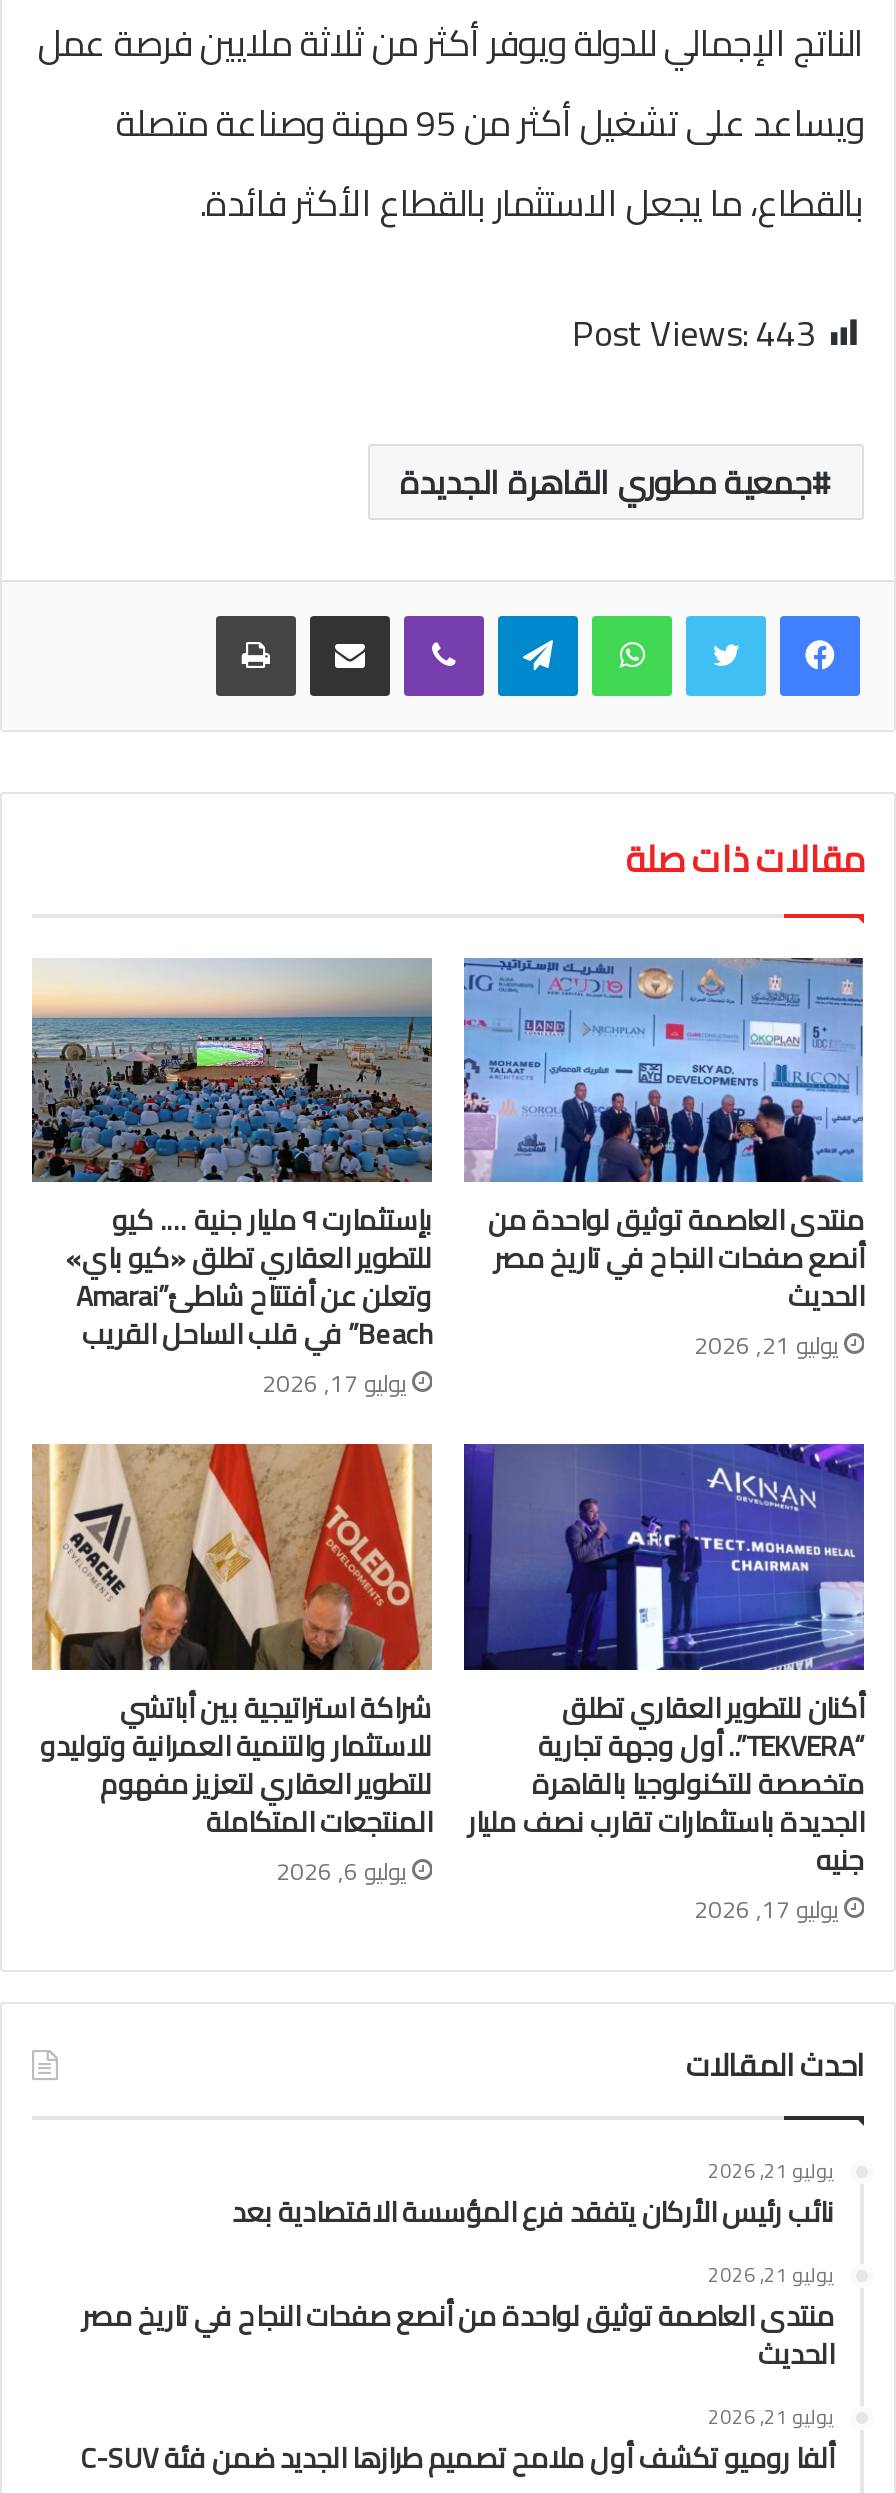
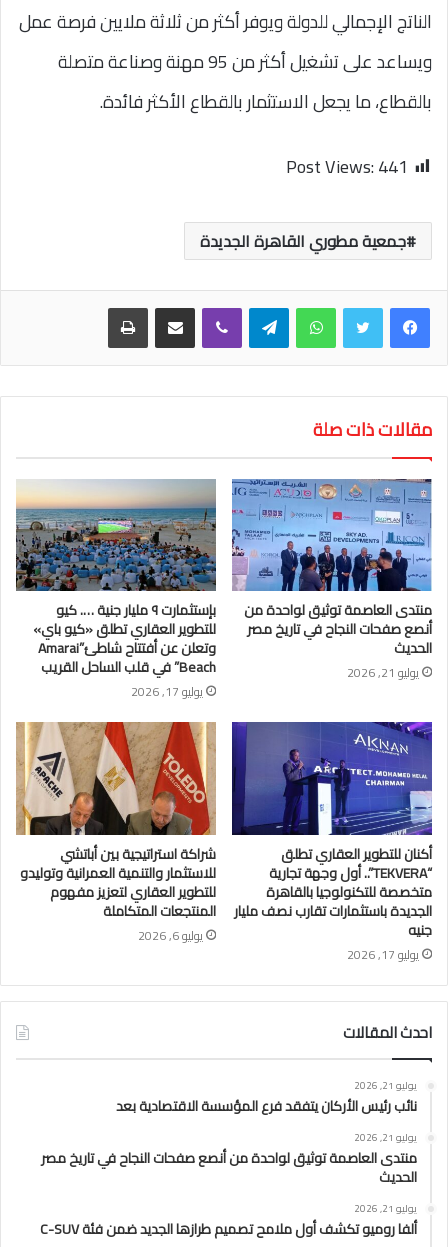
[572,299,816,365] Post Views: 443 -> [286,150,408,183] Post Views: 441

